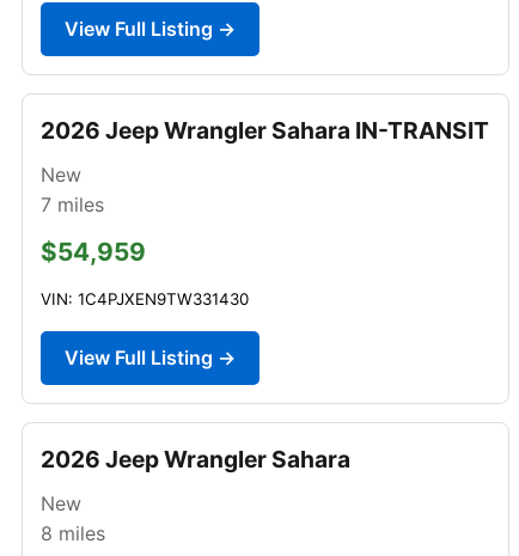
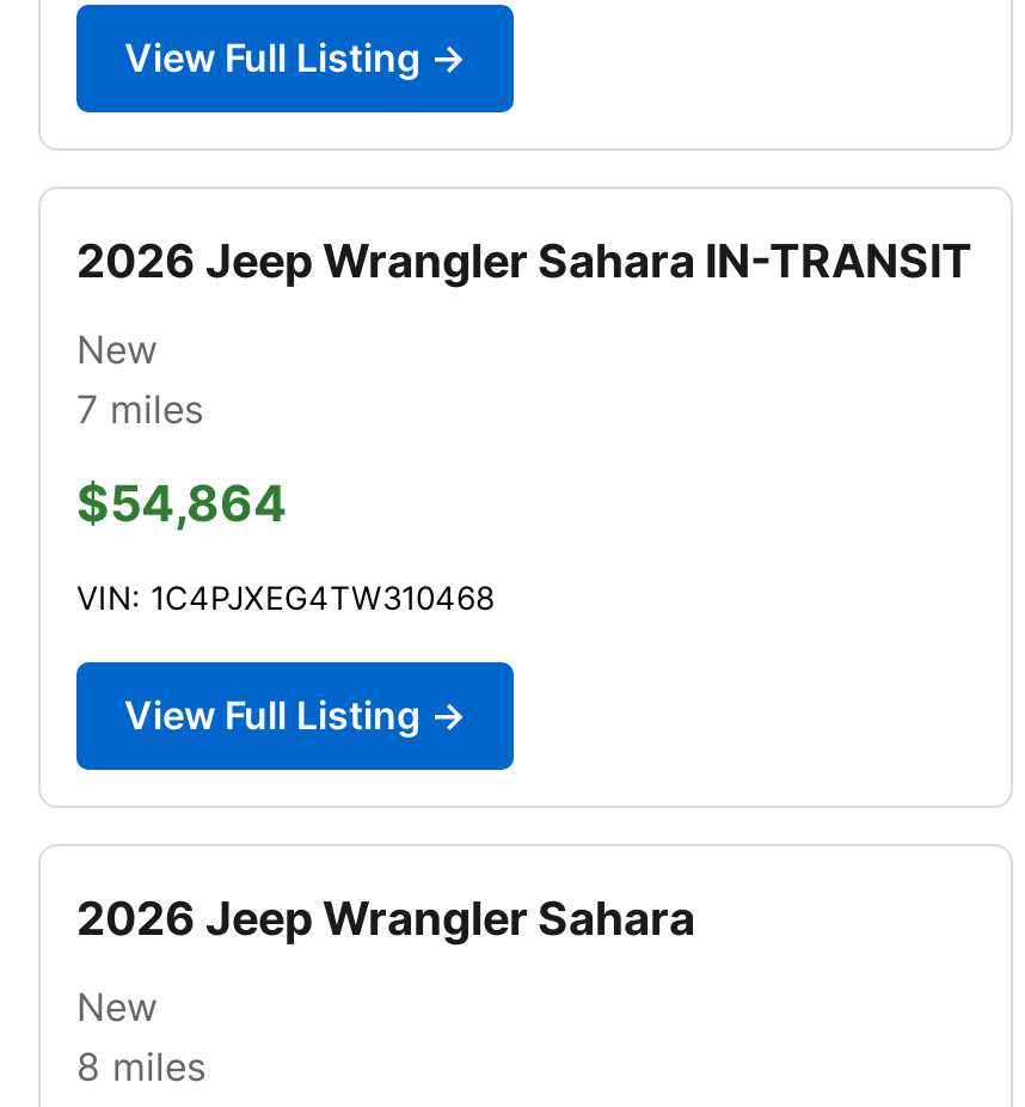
[41,237,146,267] $54,959 -> [76,473,287,533] $54,864
[41,289,249,308] VIN: 1C4PJXEN9TW331430 -> [76,578,495,617] VIN: 1C4PJXEG4TW310468

